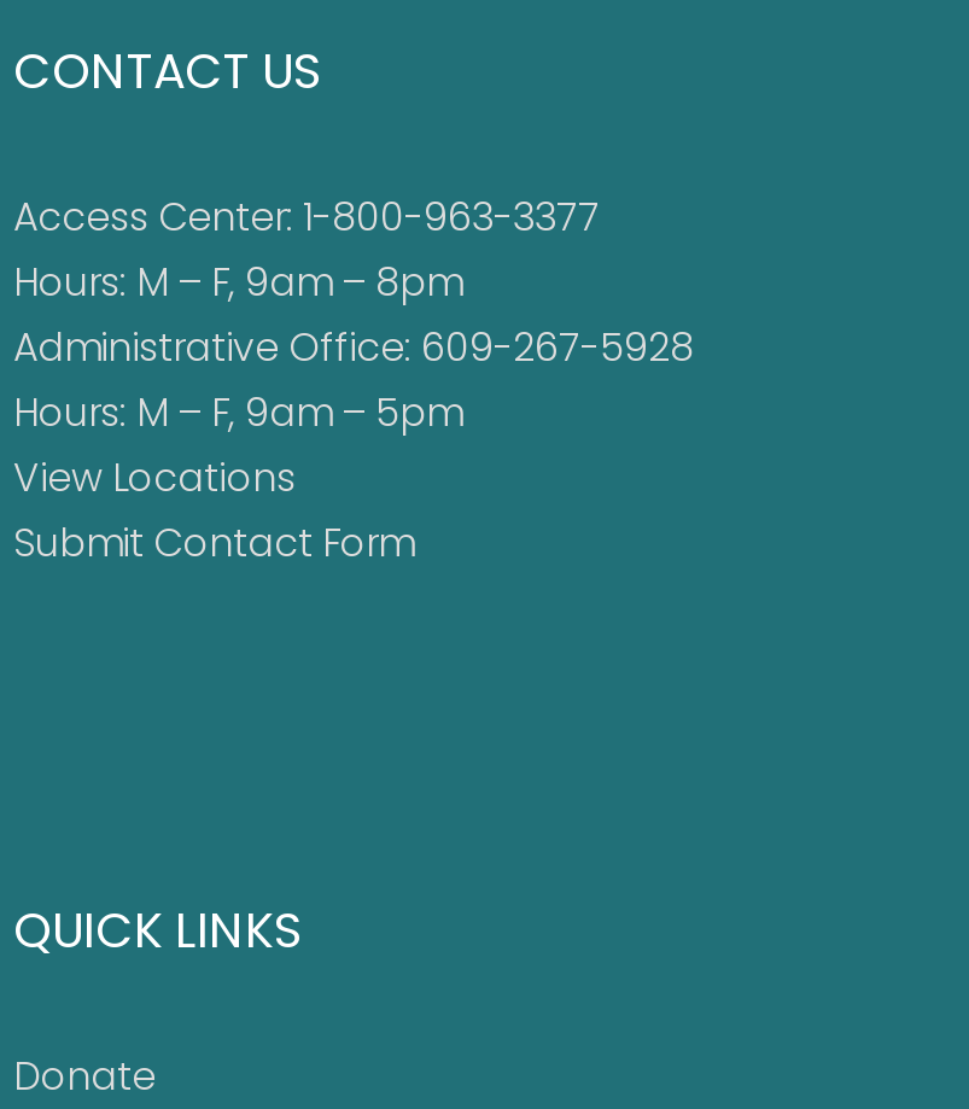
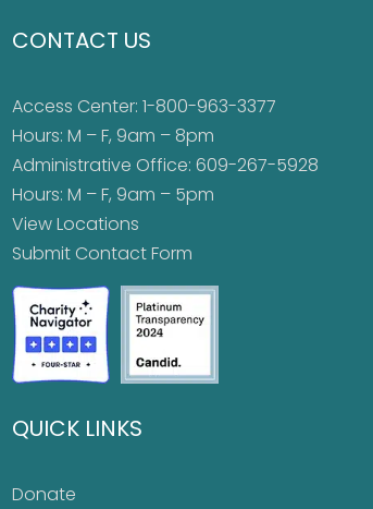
none -> [11,284,110,385] [image]
none -> [120,284,220,385] [image]

